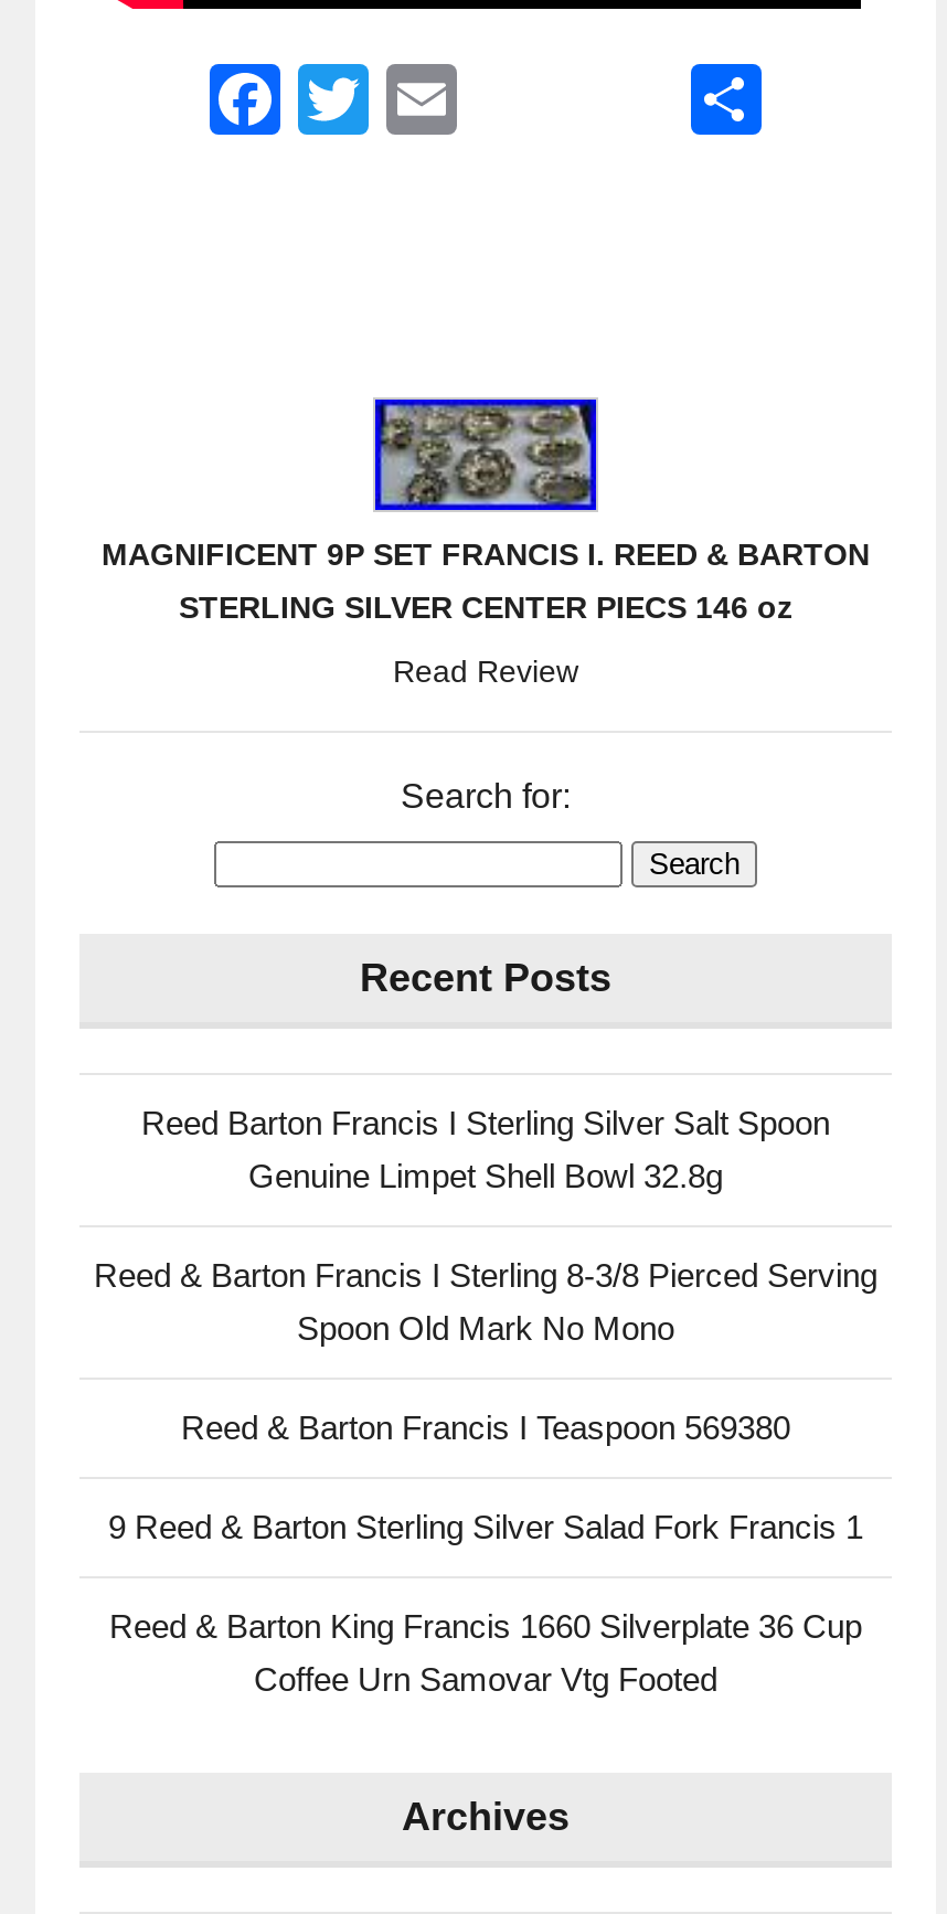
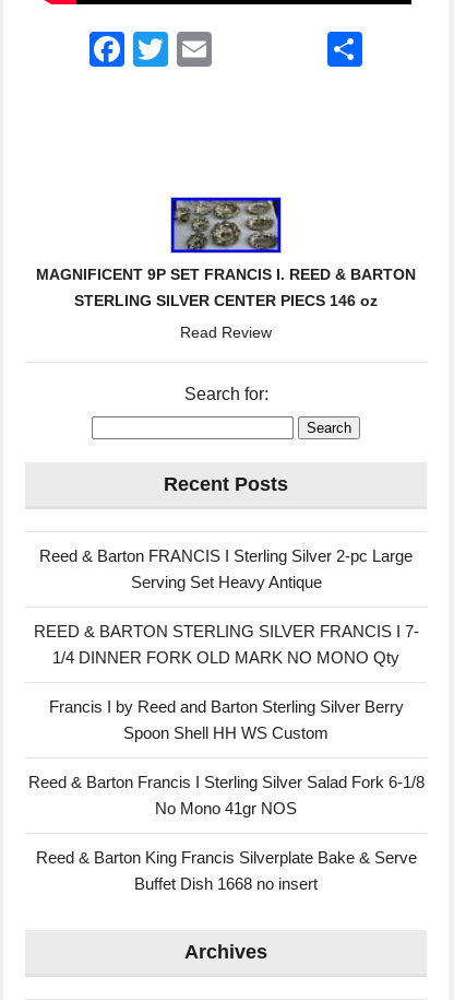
[141,1104,830,1194] Reed Barton Francis I Sterling Silver Salt Spoon | Genuine Limpet Shell Bowl 32.8g -> [39,546,413,591] Reed & Barton FRANCIS I Sterling Silver 2-pc Large | Serving Set Heavy Antique
[94,1256,877,1347] Reed & Barton Francis I Sterling 8-3/8 Pierced Serving | Spoon Old Mark No Mono -> [33,622,419,667] REED & BARTON STERLING SILVER FRANCIS I 7- | 1/4 DINNER FORK OLD MARK NO MONO Qty
[181,1408,790,1446] Reed & Barton Francis I Teaspoon 569380 -> [49,697,403,742] Francis I by Reed and Barton Sterling Silver Berry | Spoon Shell HH WS Custom
[108,1508,863,1545] 9 Reed & Barton Sterling Silver Salad Fork Francis 1 -> [28,773,424,817] Reed & Barton Francis I Sterling Silver Salad Fork 6-1/8 | No Mono 41gr NOS
[109,1607,862,1698] Reed & Barton King Francis 1660 Silverplate 36 Cup | Coffee Urn Samovar Vtg Footed -> [35,848,416,893] Reed & Barton King Francis Silverplate Bake & Serve | Buffet Dish 1668 no insert

